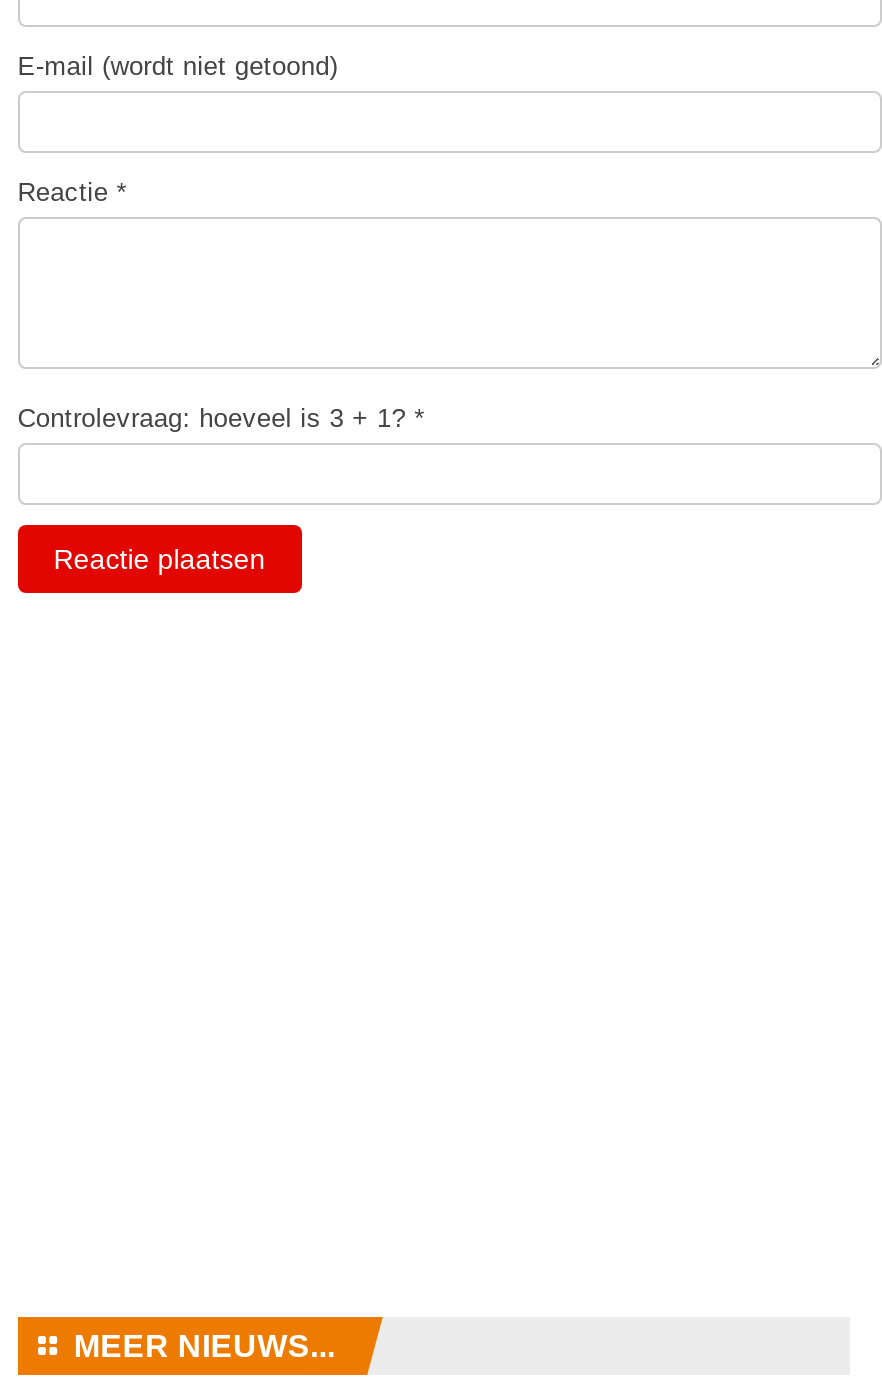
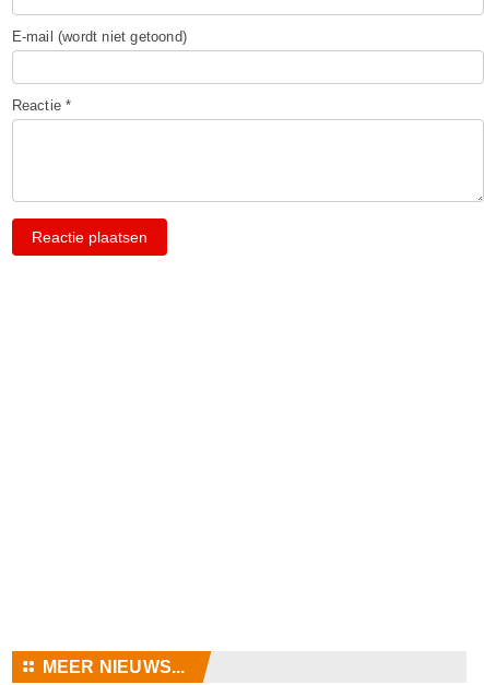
[17,402,425,432] Controlevraag: hoeveel is 3 + 1? * -> none

